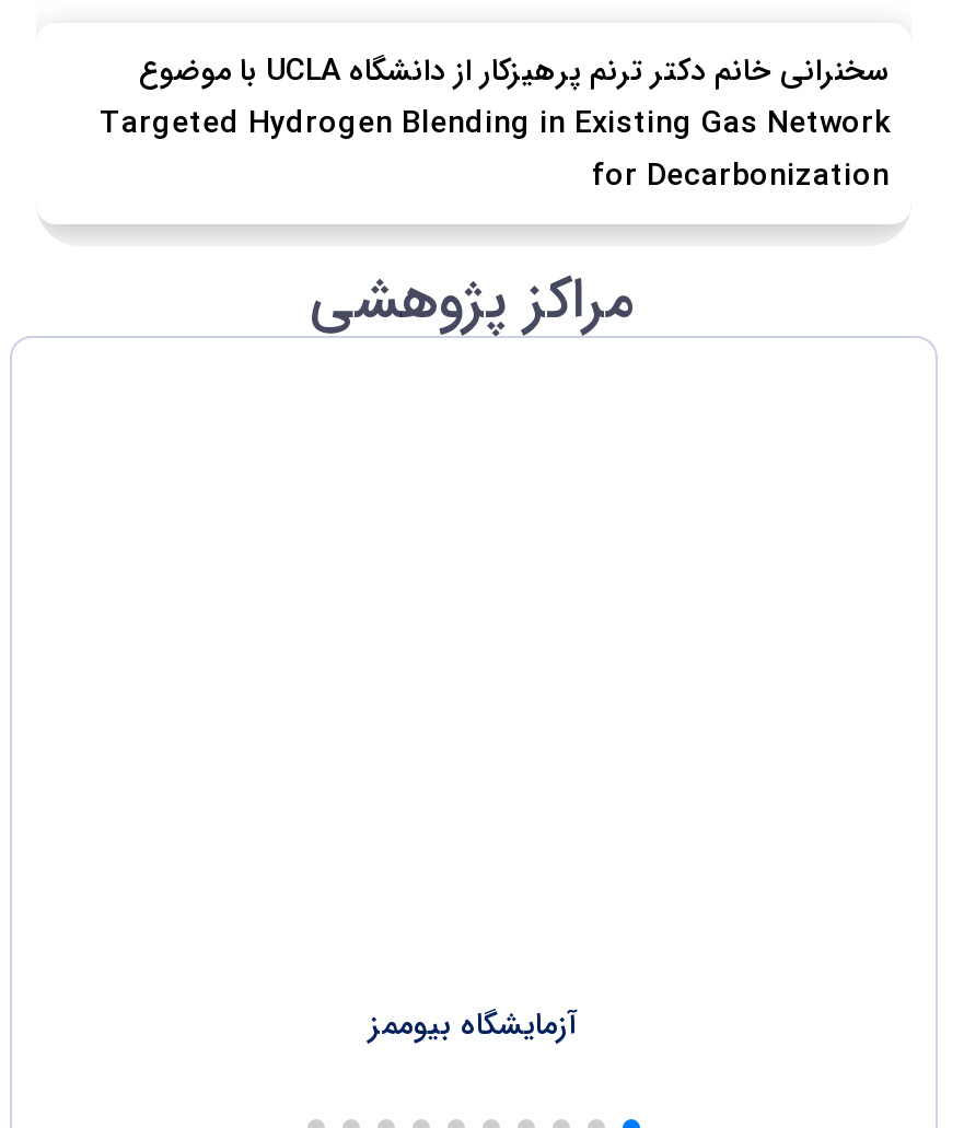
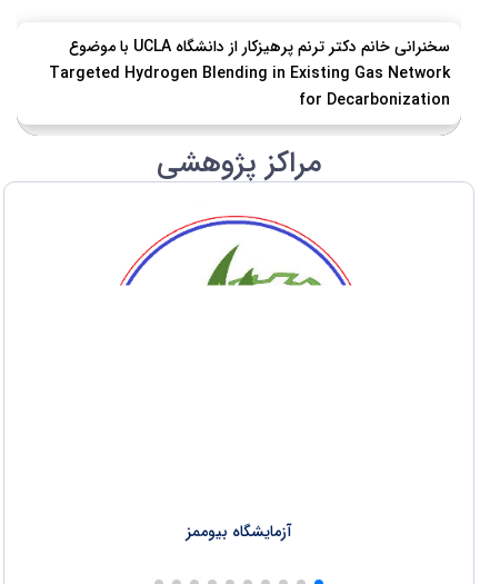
none -> [119,215,352,287] [image]

